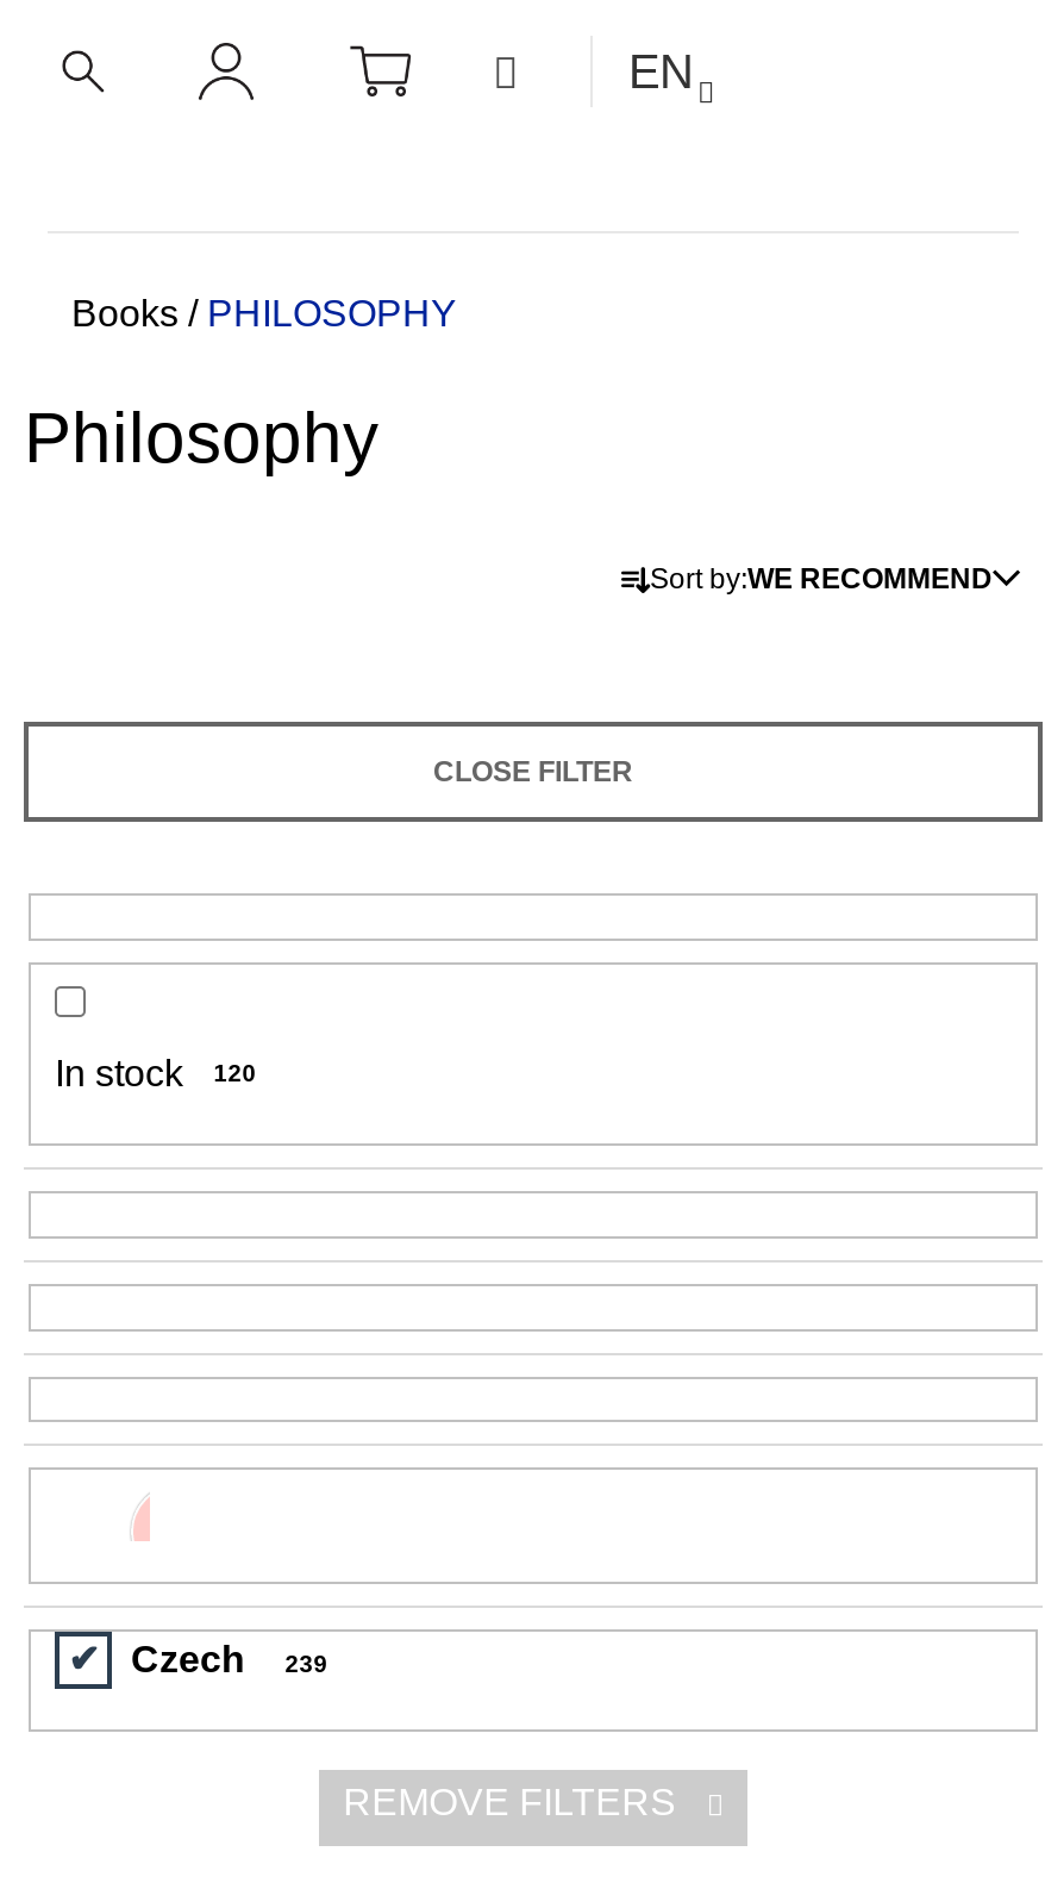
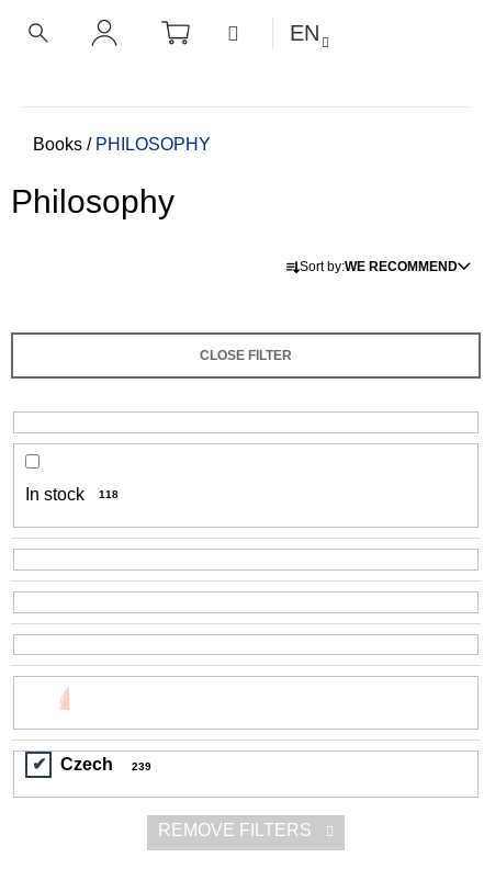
[214,1061,257,1087] 120 -> [99,489,118,501] 118

